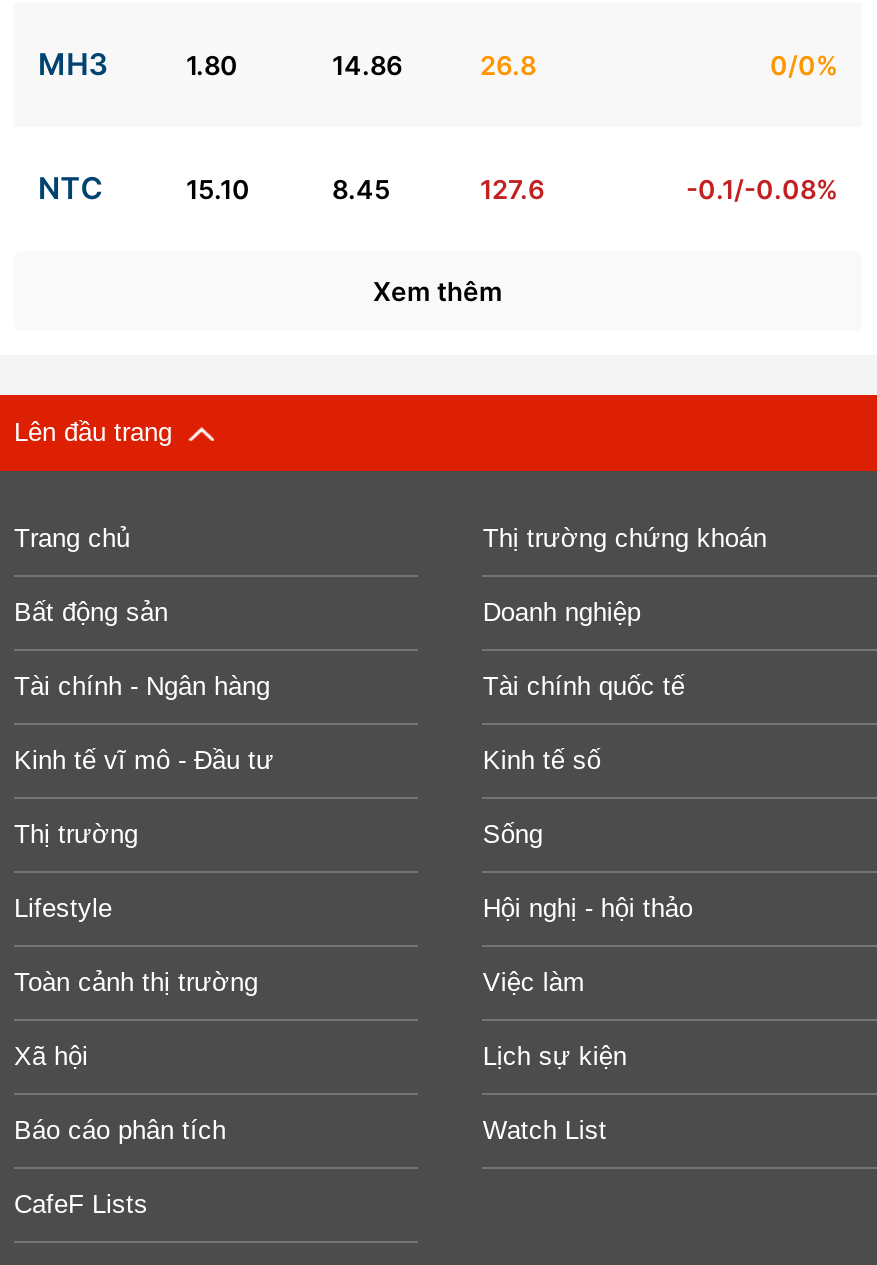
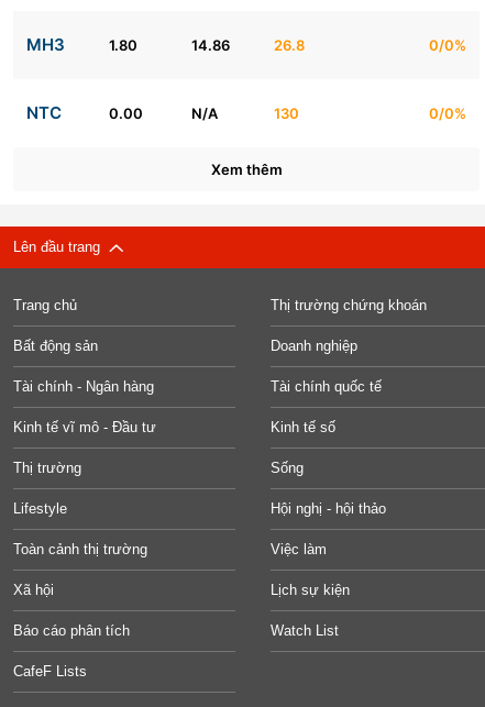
[186,172,838,204] 15.10 | 8.45 | 127.6 | -0.1/-0.08% -> [109,104,466,122] 0.00 | N/A | 130 | 0/0%

